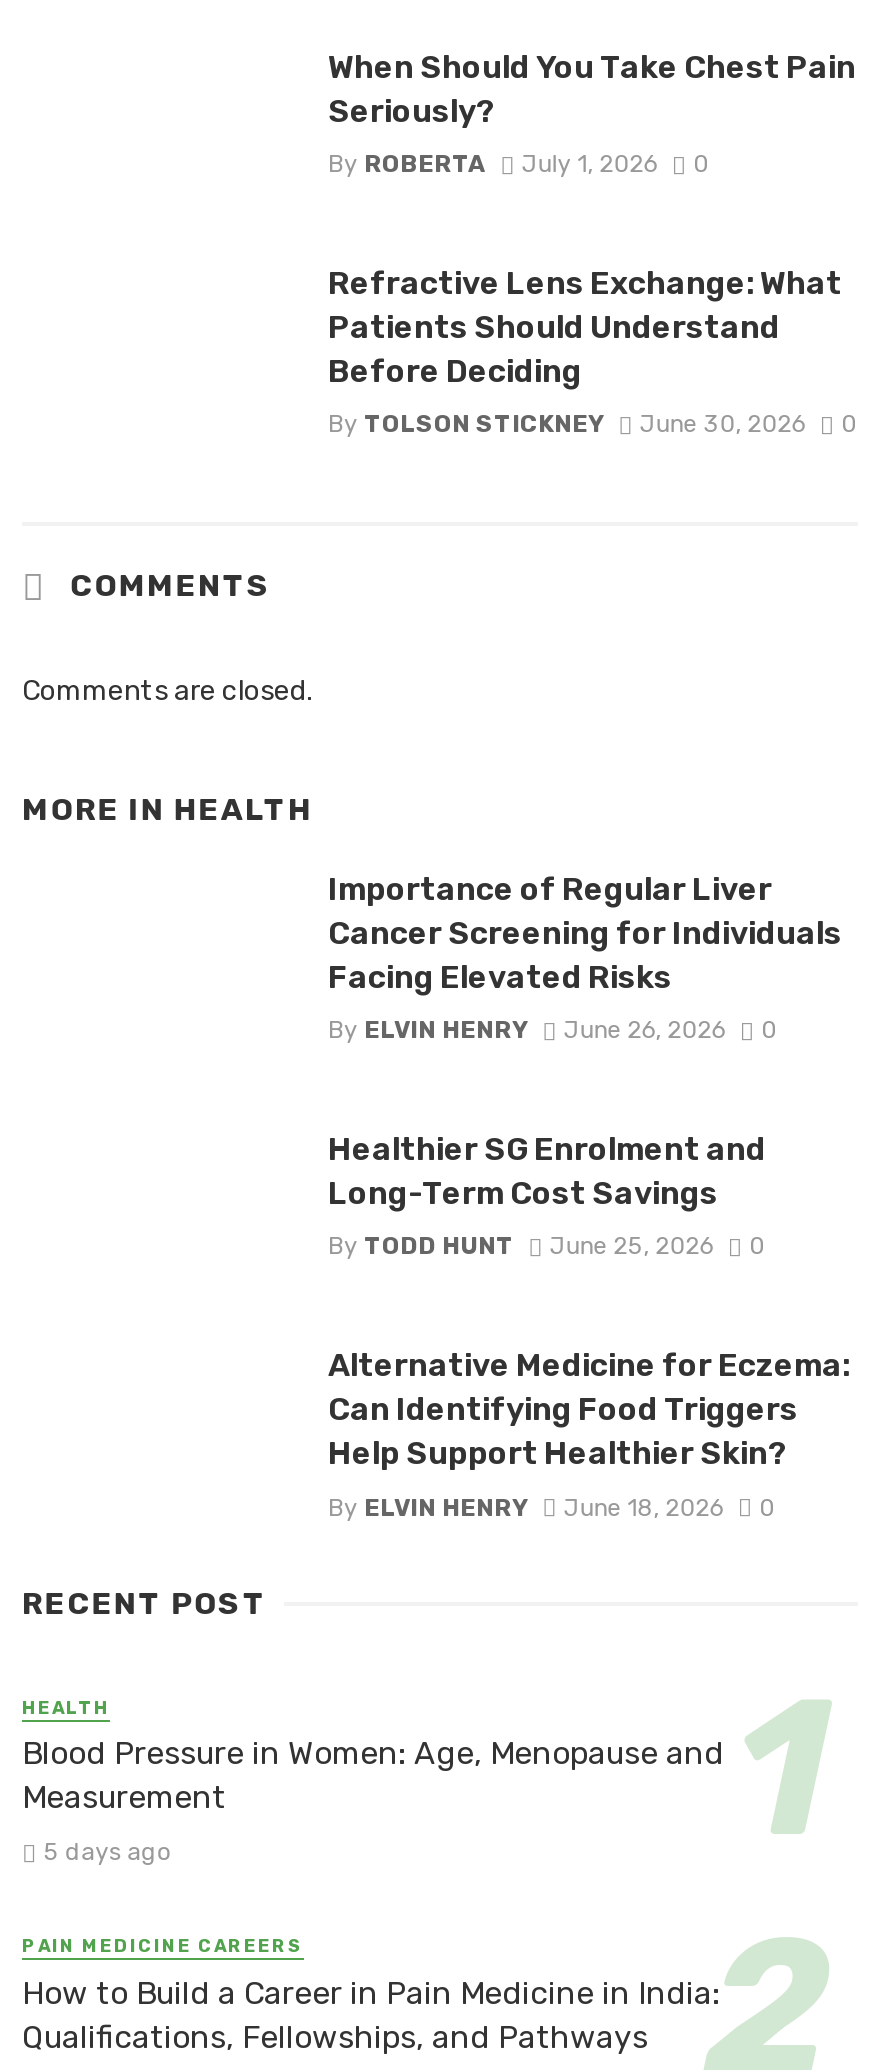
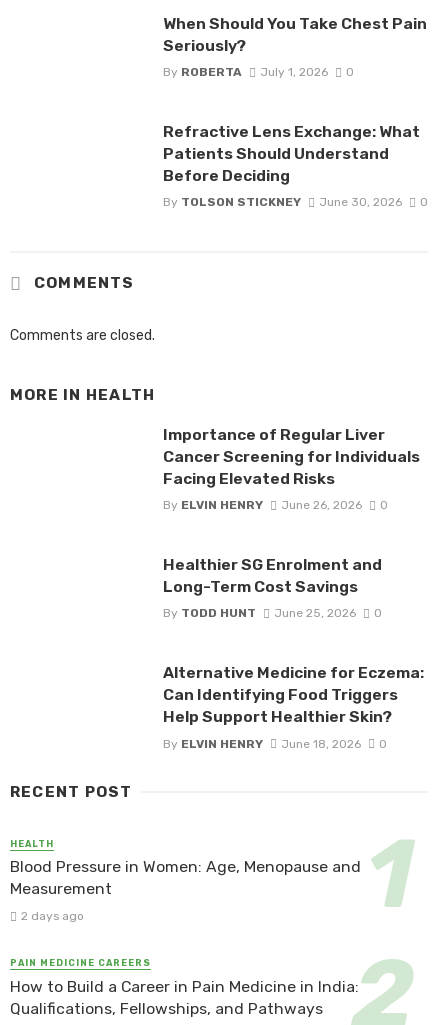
[43,1837,171,1865] 5 days ago -> [21,909,84,923] 2 days ago

